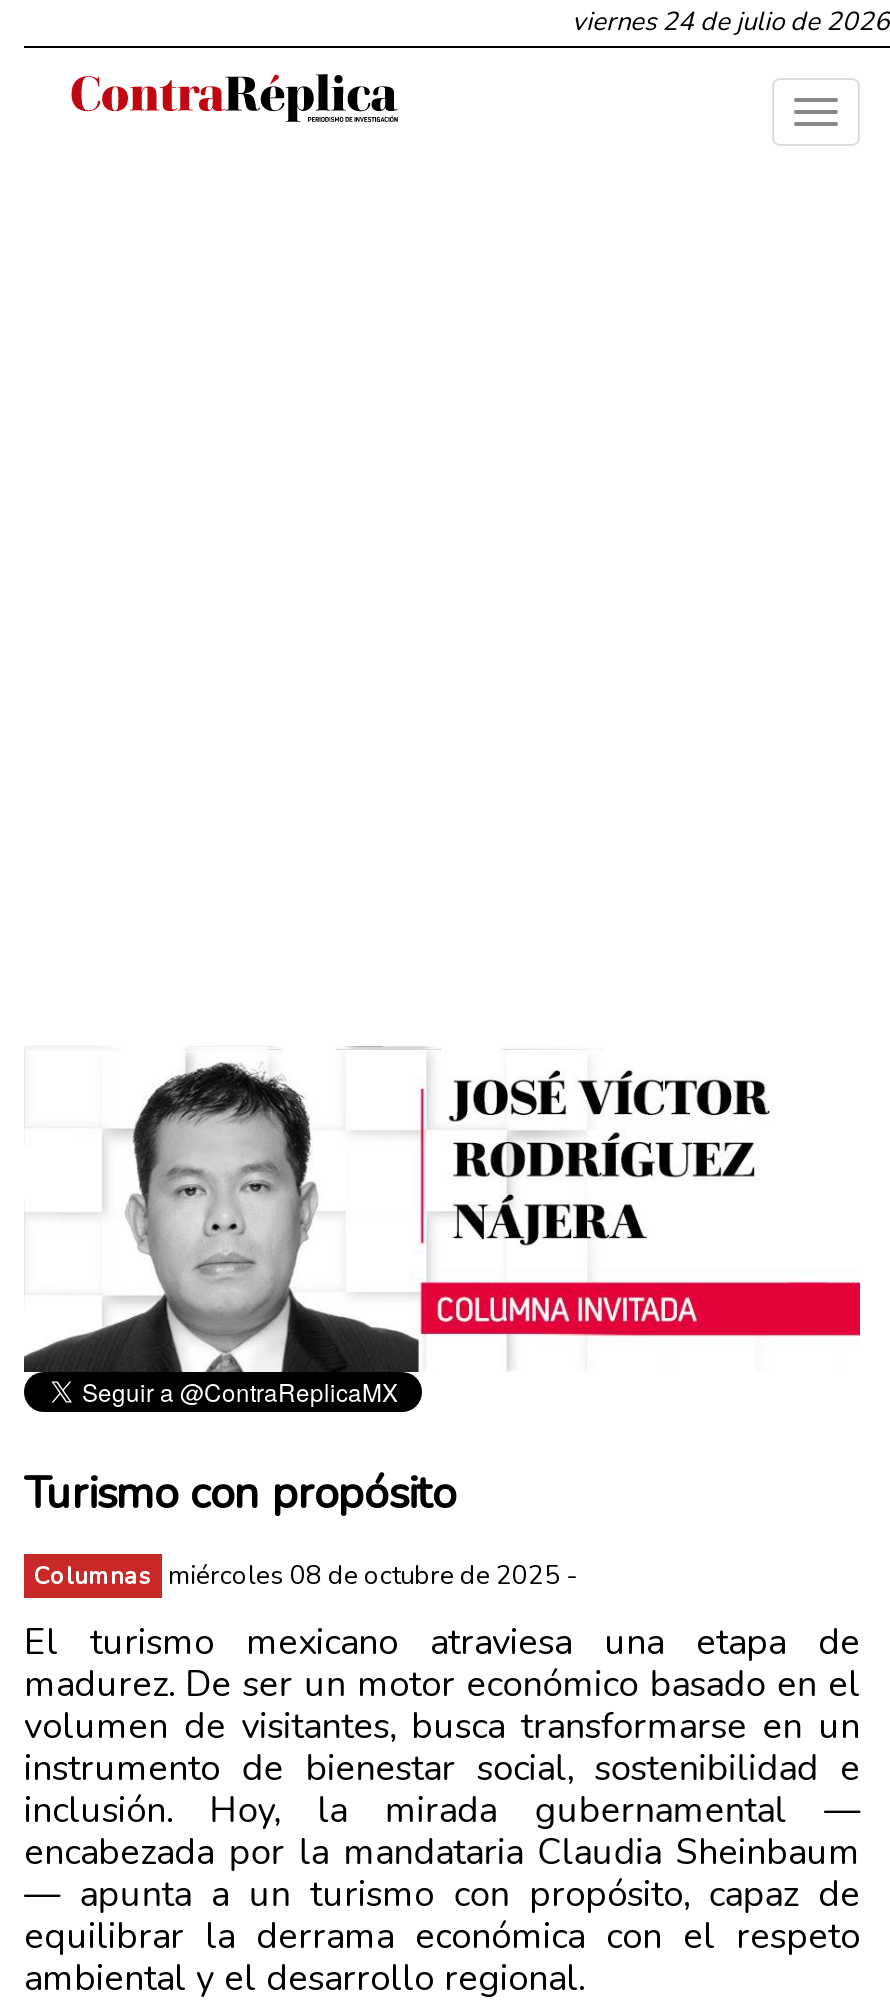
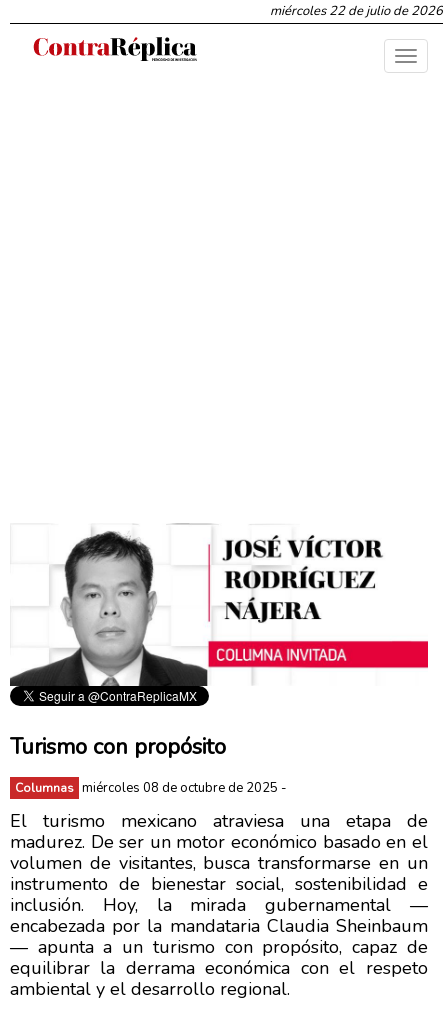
[572,4,890,40] viernes 24 de julio de 2026 -> [270,2,443,20] miércoles 22 de julio de 2026

